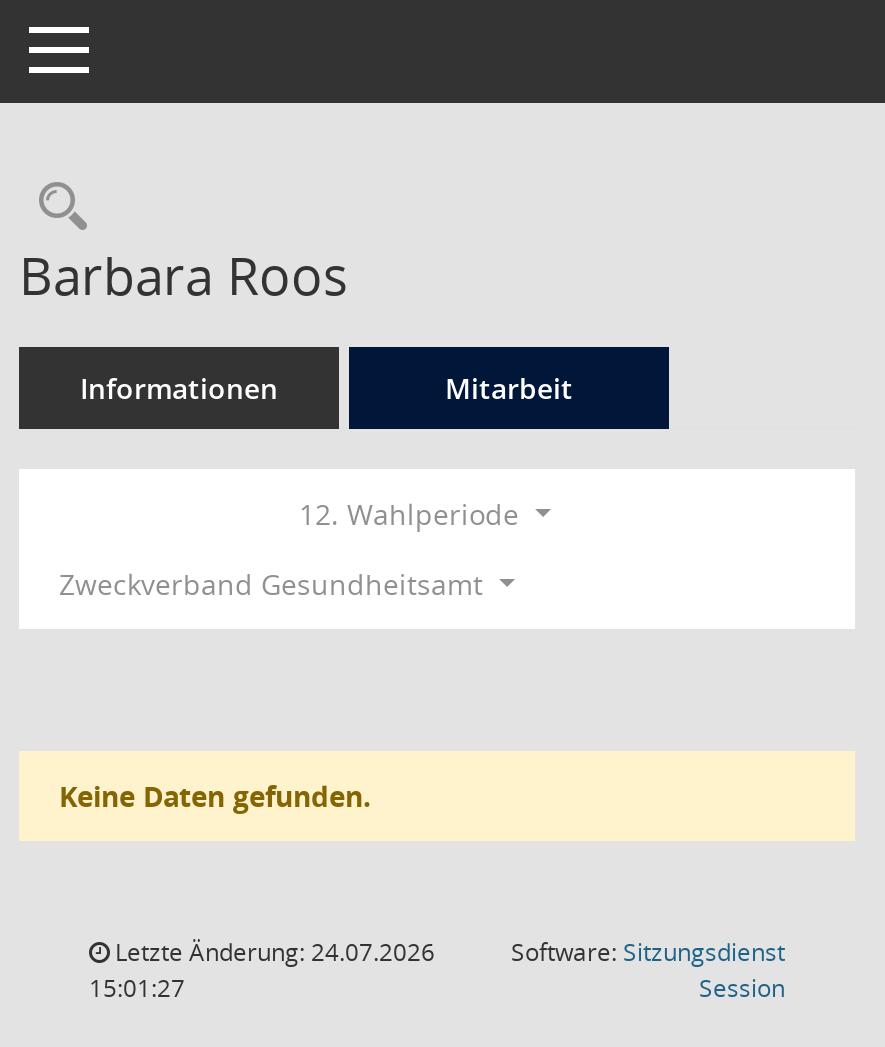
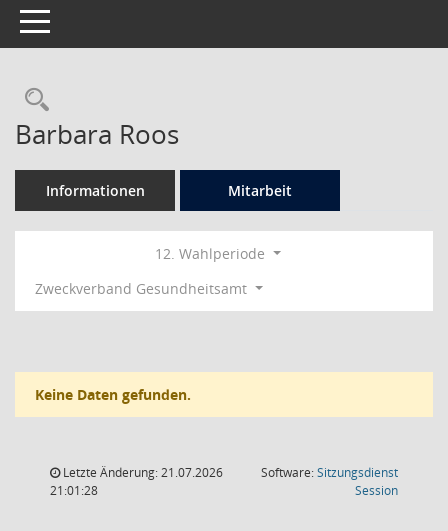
[109,935,435,969] Letzte Änderung: 24.07.2026 -> [60,464,223,481] Letzte Änderung: 21.07.2026
[89,971,185,1005] 15:01:27 -> [50,482,98,499] 21:01:28

